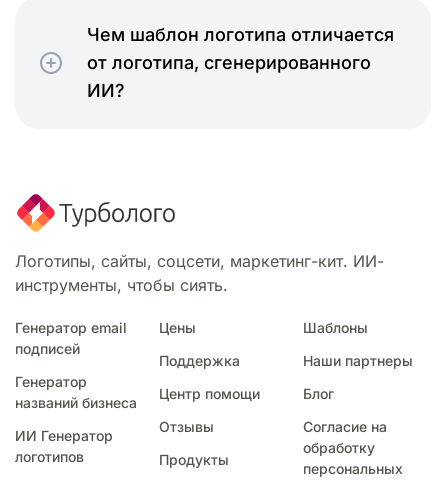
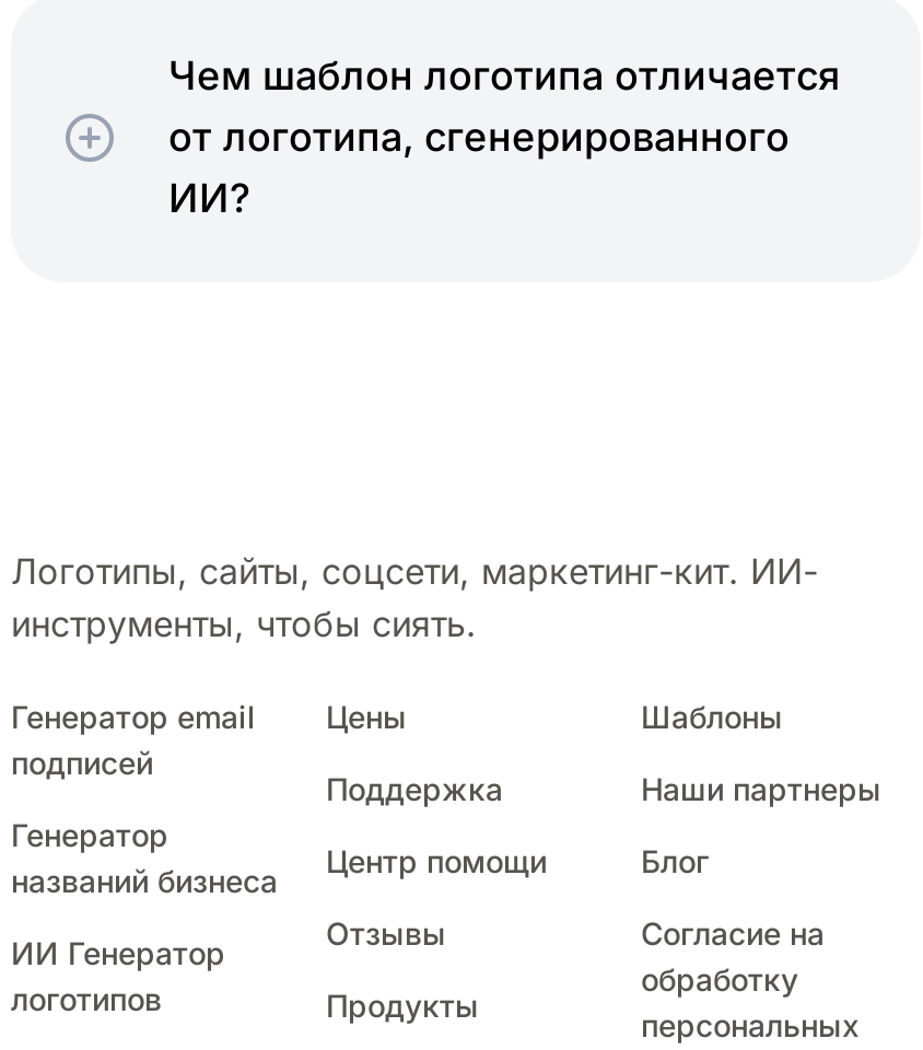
[16,193,176,233] [image] -> none

